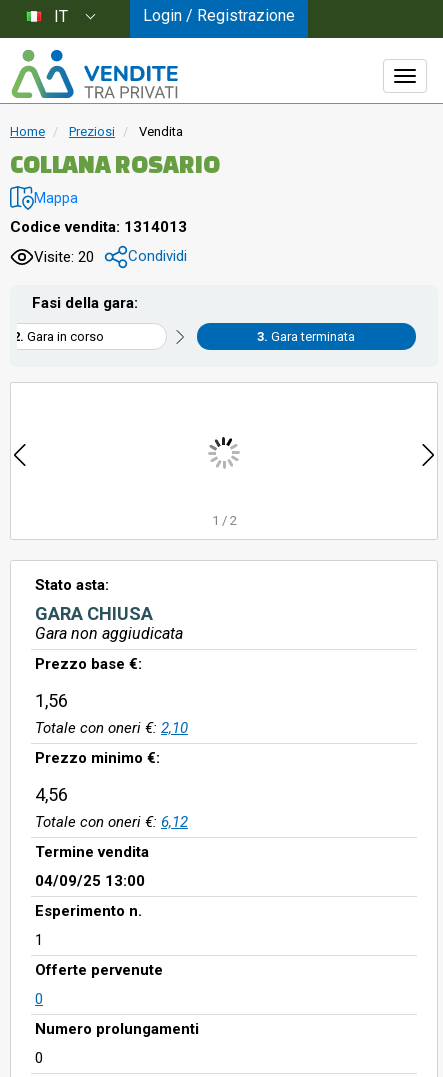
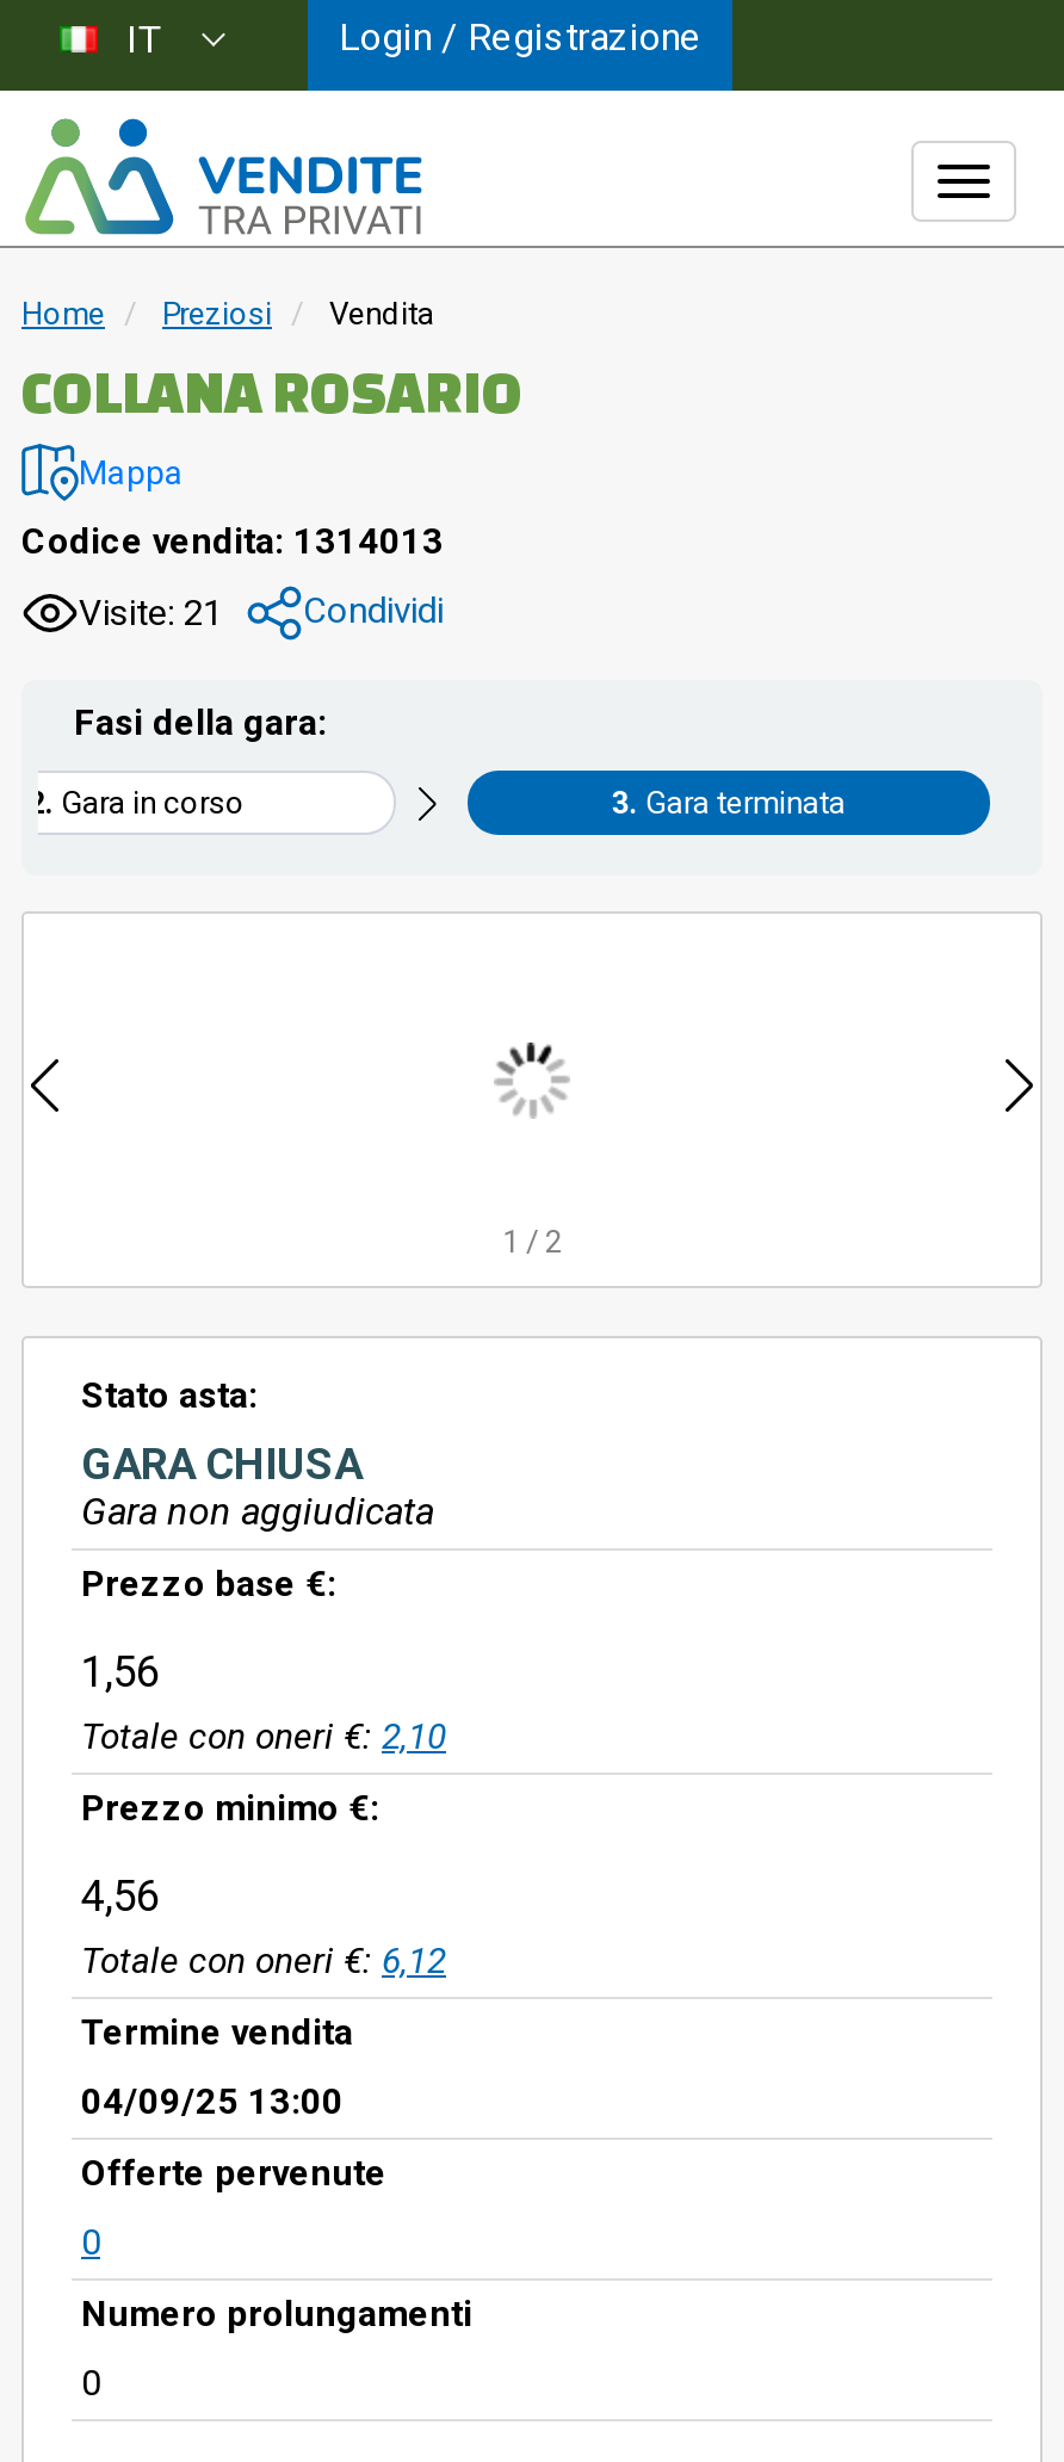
[34,247,187,265] Visite: 20 Condividi -> [79,589,444,633] Visite: 21 Condividi
[35,902,142,949] Esperimento n. | 1 -> none

